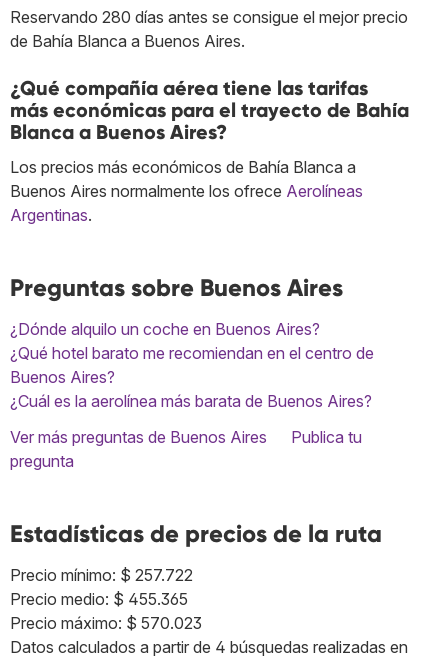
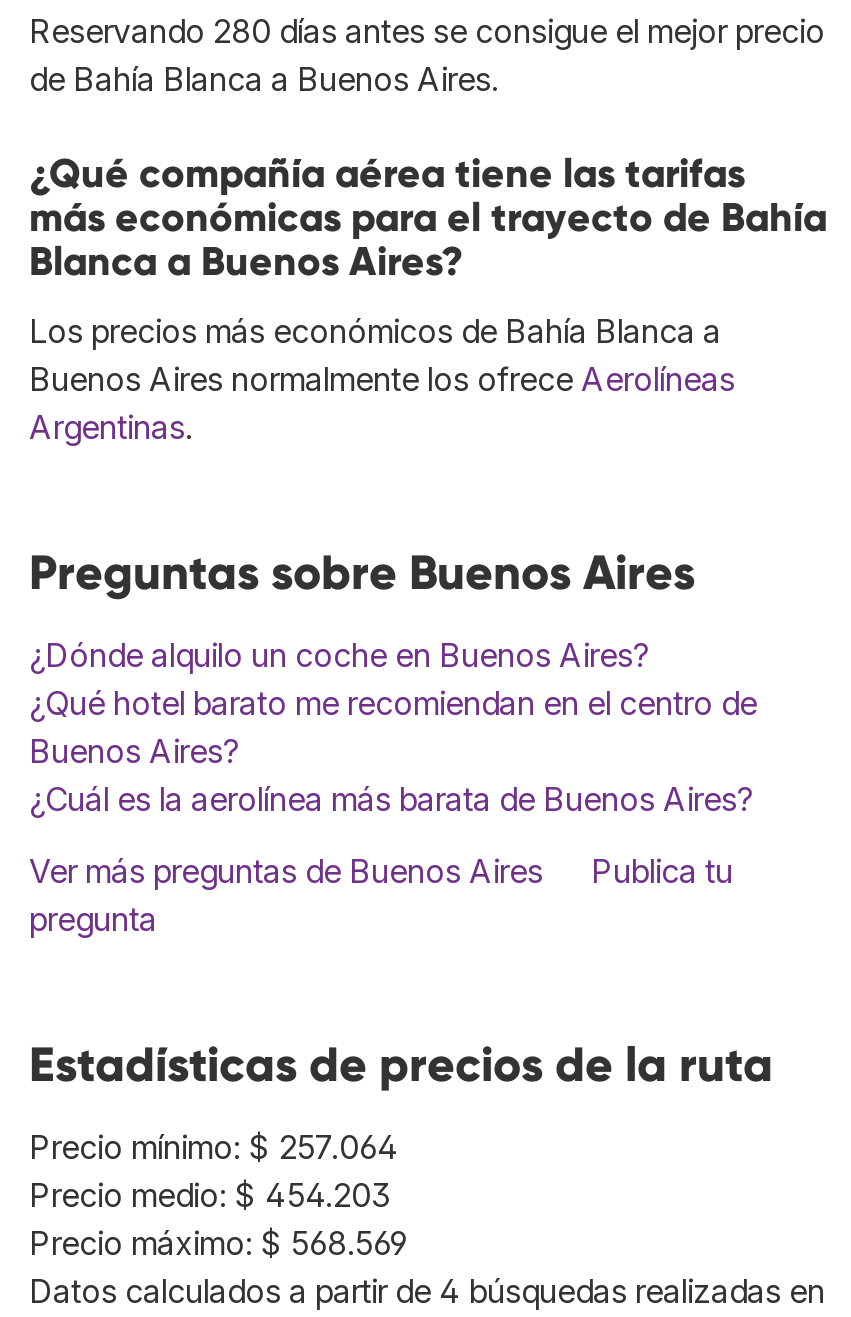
[10,565,193,585] Precio mínimo: $ 257.722 -> [29,1126,399,1166] Precio mínimo: $ 257.064
[10,589,188,609] Precio medio: $ 455.365 -> [29,1174,389,1214] Precio medio: $ 454.203
[10,613,202,633] Precio máximo: $ 570.023 -> [29,1222,407,1262] Precio máximo: $ 568.569

